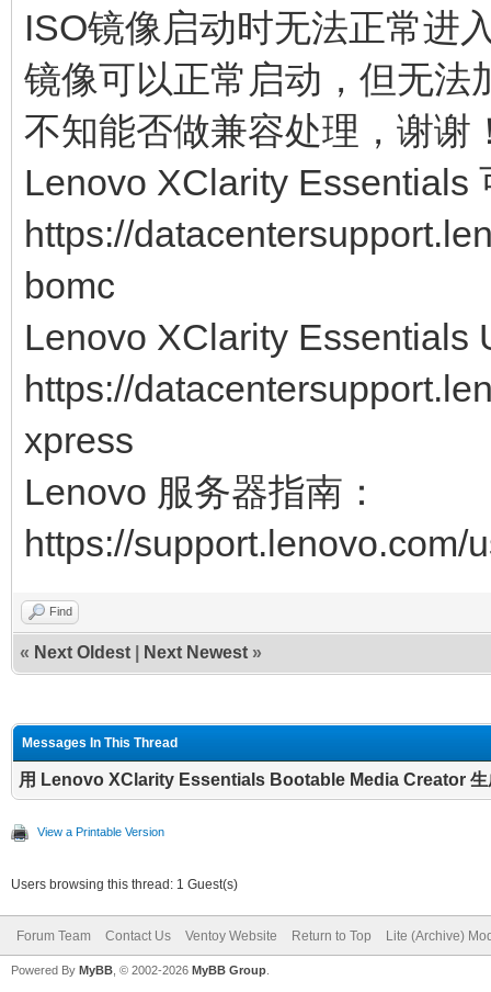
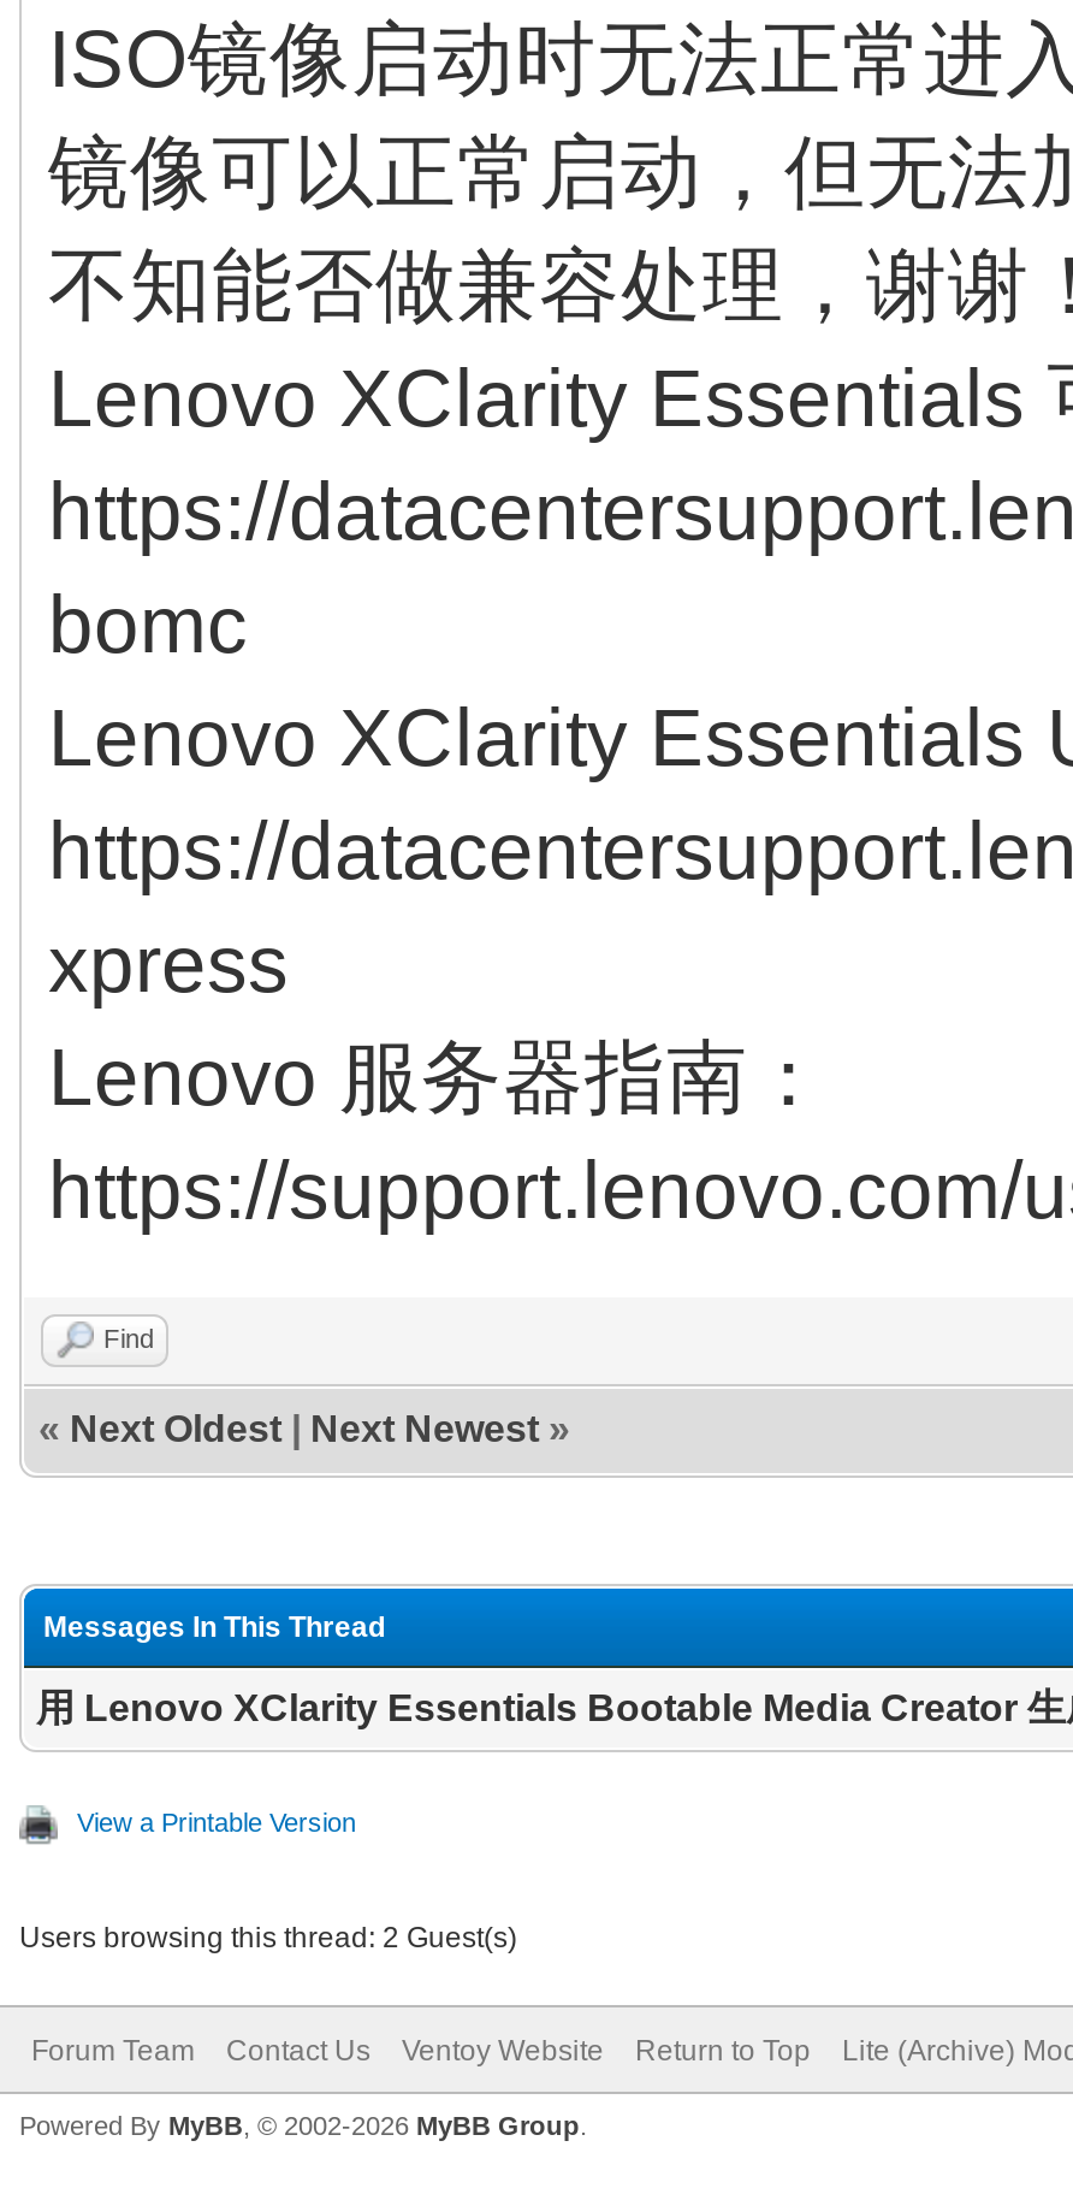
[11,877,238,892] Users browsing this thread: 1 Guest(s) -> [19,1920,517,1954] Users browsing this thread: 2 Guest(s)

